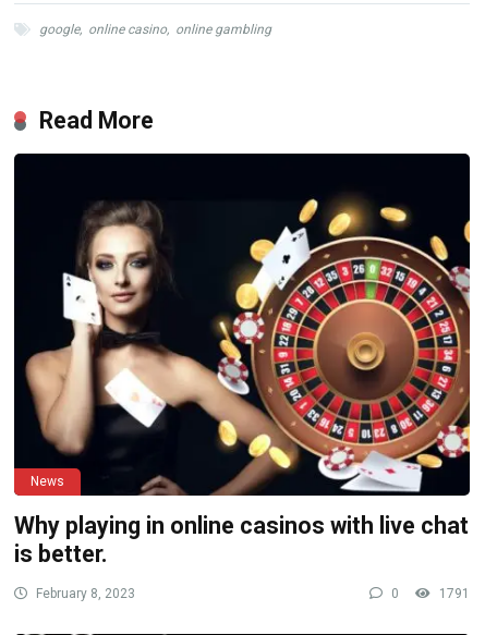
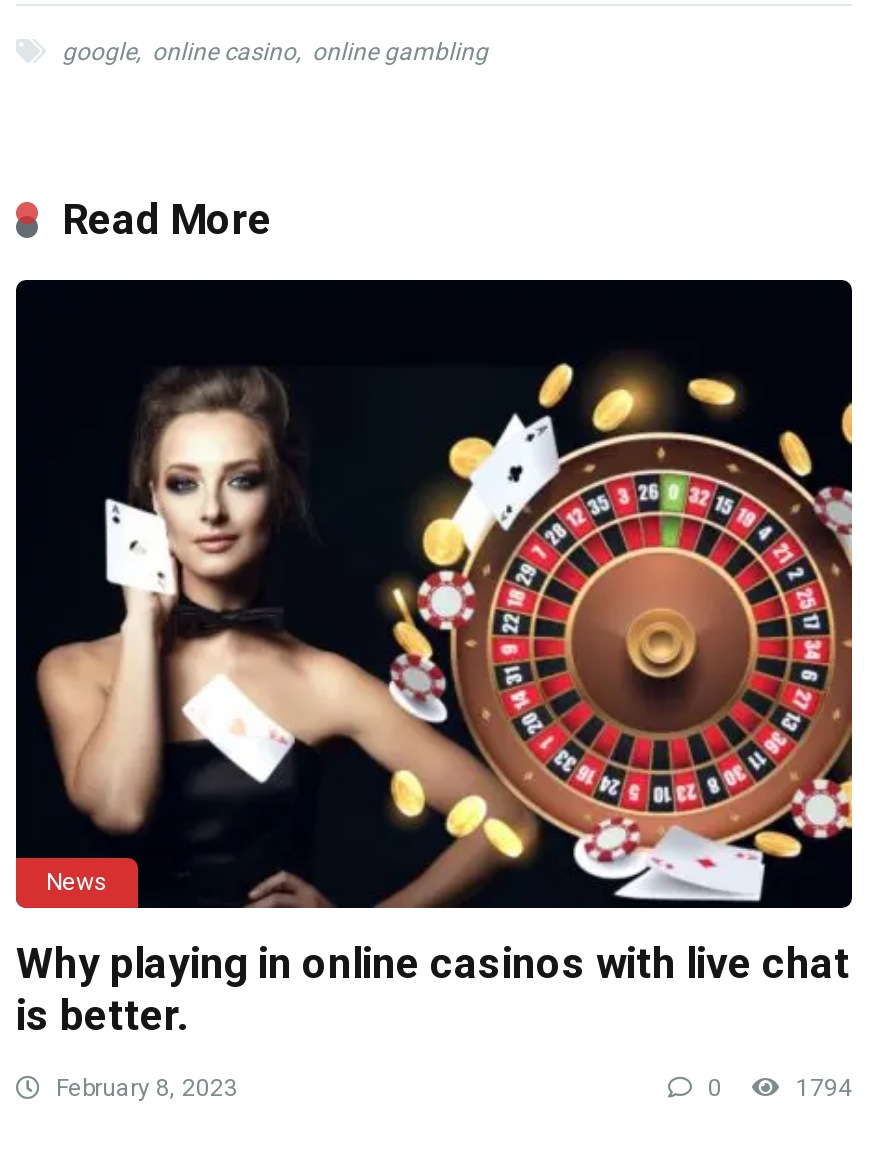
[436,586,470,602] 1791 -> [790,1073,852,1101] 1794

